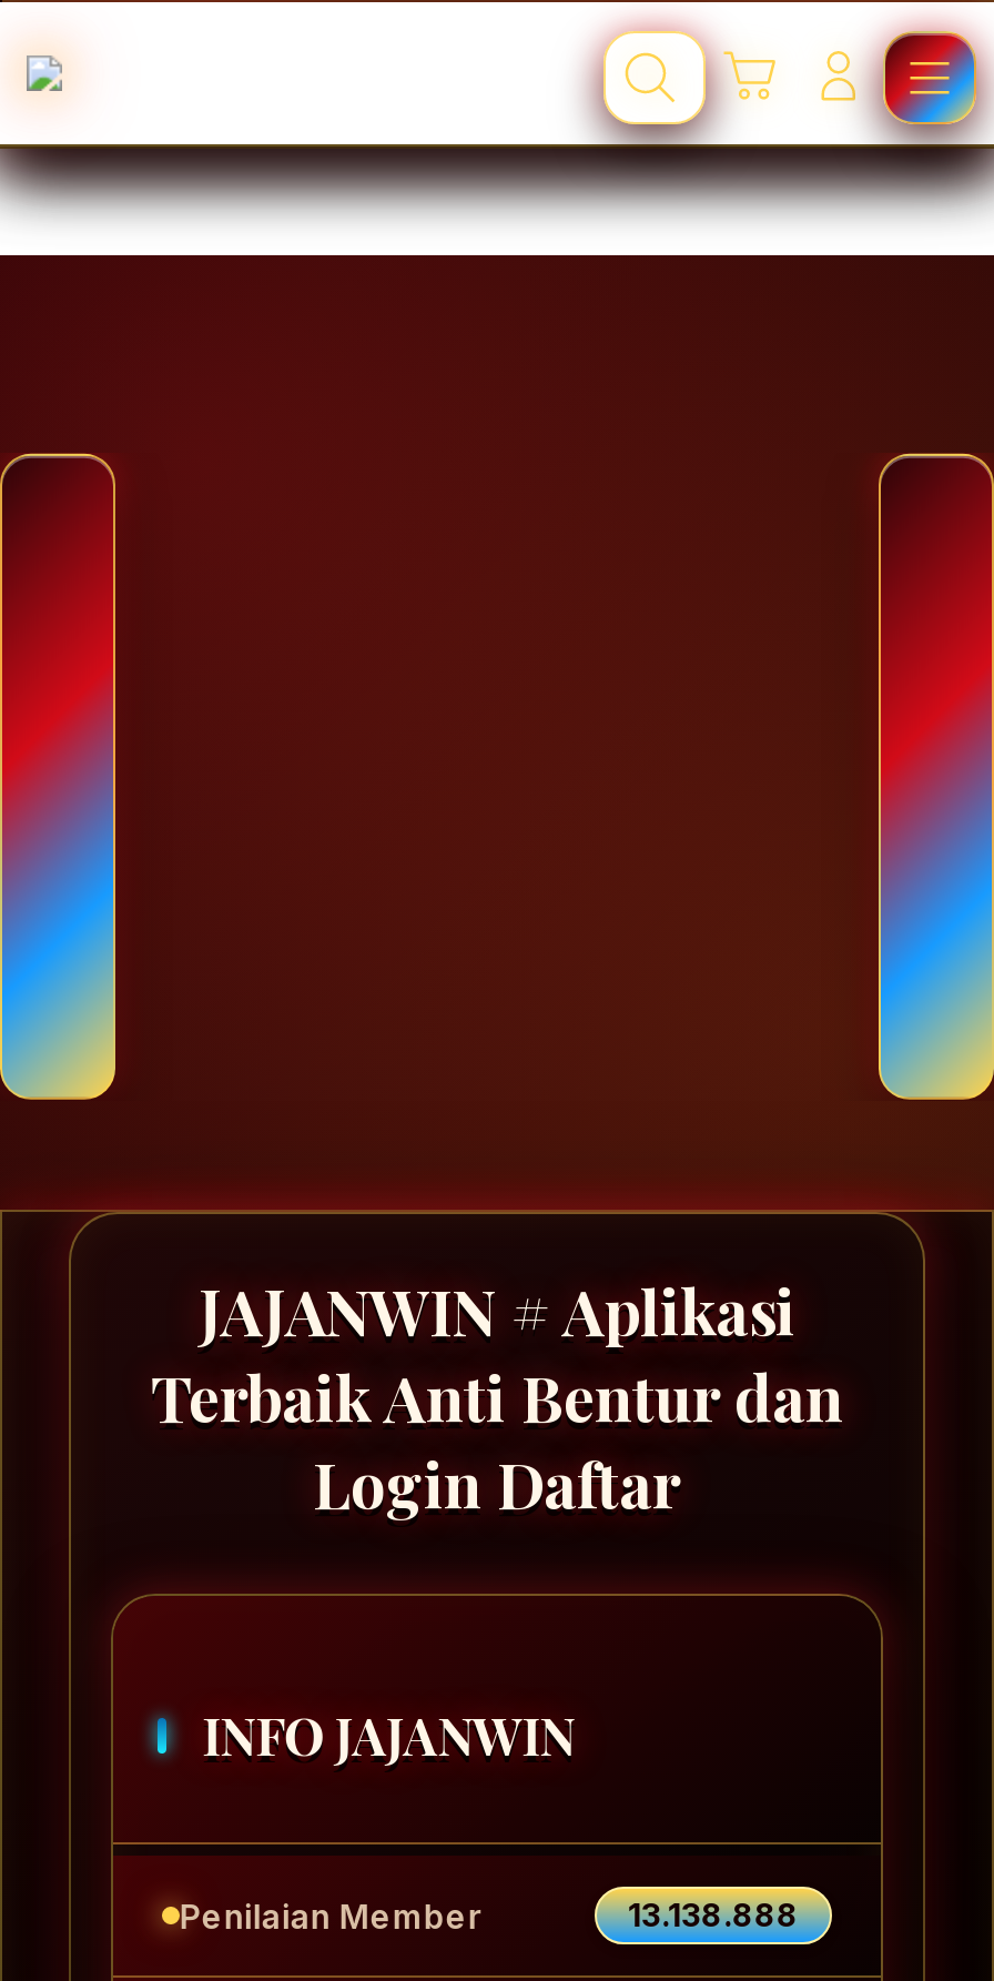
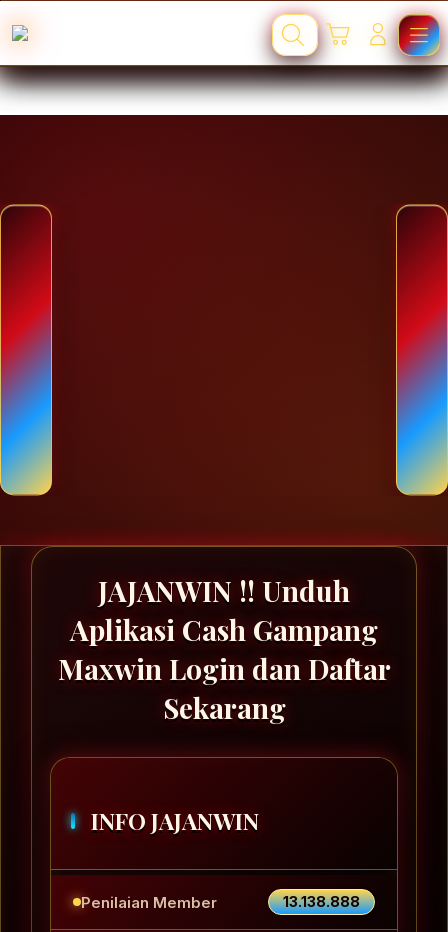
[151,1270,843,1526] JAJANWIN # Aplikasi | Terbaik Anti Bentur dan | Login Daftar -> [57,572,390,726] JAJANWIN !! Unduh | Aplikasi Cash Gampang | Maxwin Login dan Daftar | Sekarang

